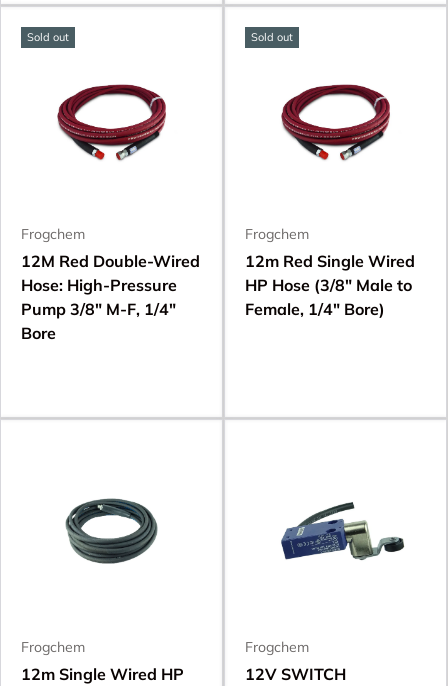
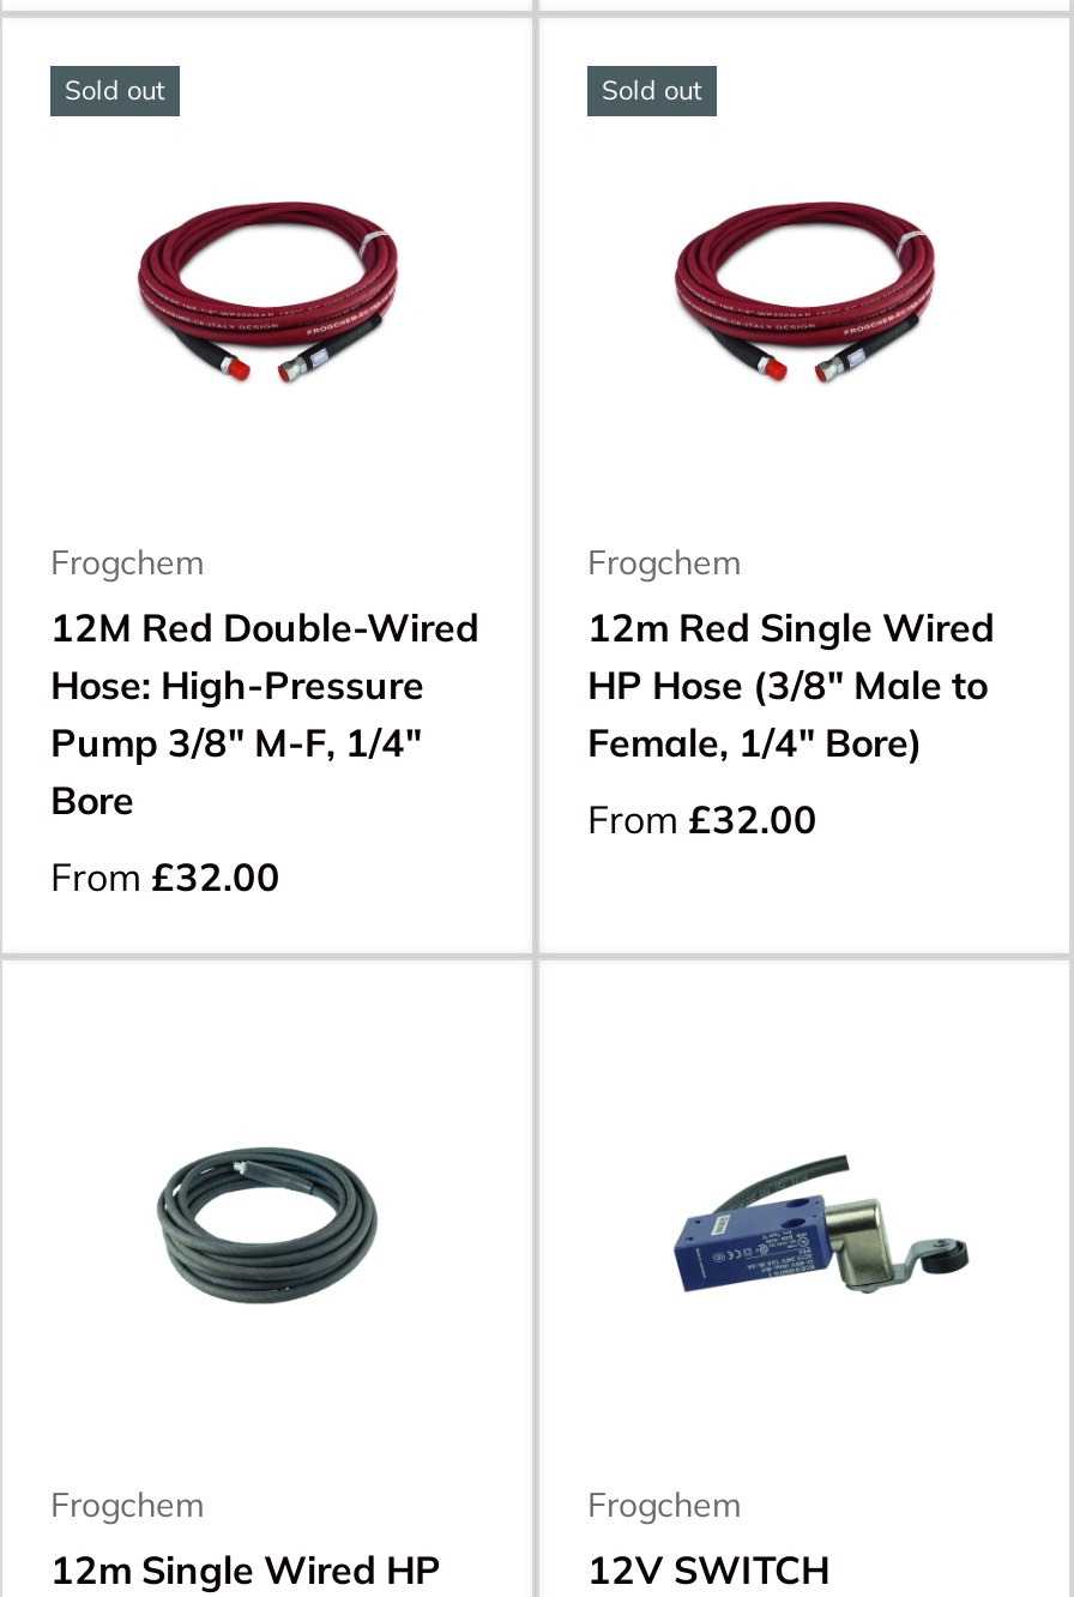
none -> [50,852,280,900] From £32.00
none -> [587,795,817,843] From £32.00

